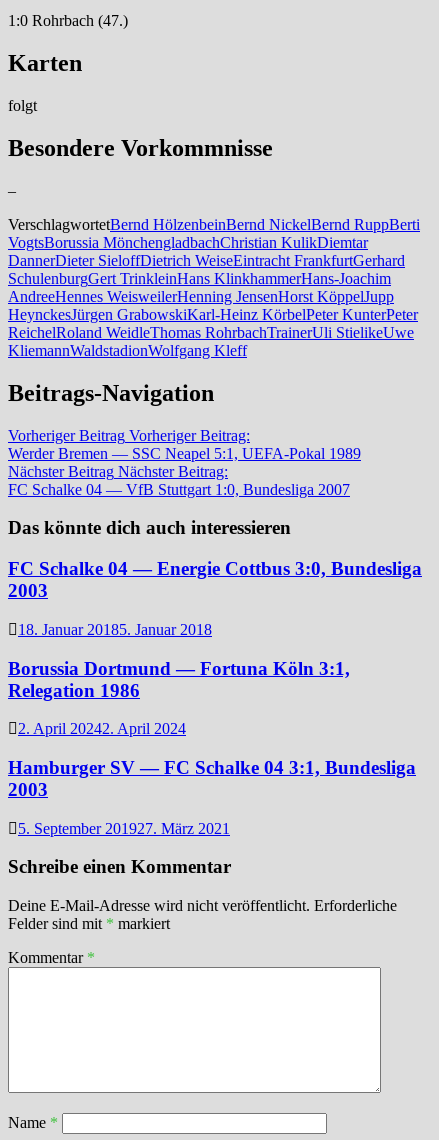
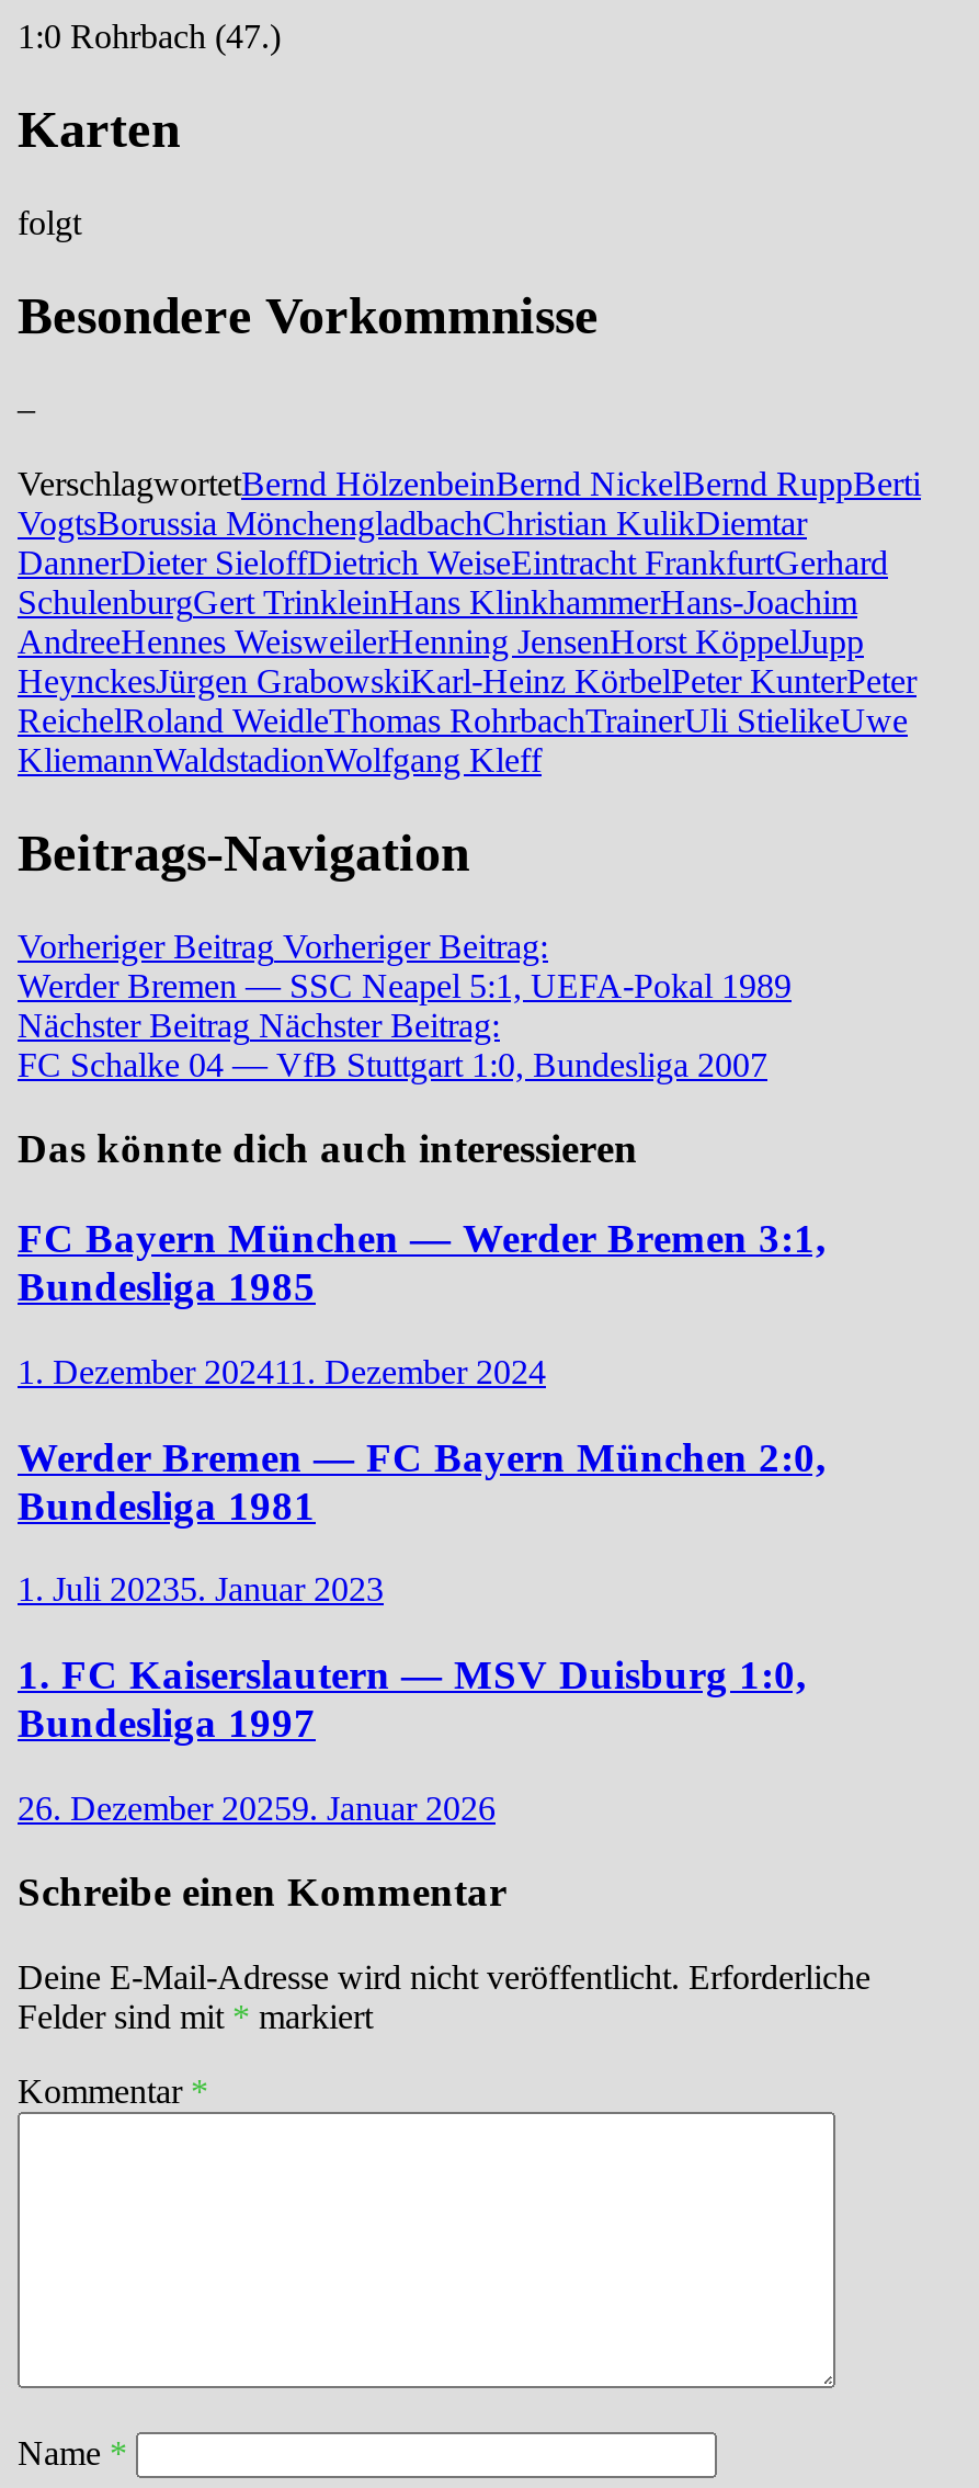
[8,558,422,601] FC Schalke 04 — Energie Cottbus 3:0, Bundesliga | 2003 -> [18,1215,827,1309] FC Bayern München — Werder Bremen 3:1, | Bundesliga 1985
[18,621,212,638] 18. Januar 20185. Januar 2018 -> [18,1353,546,1390] 1. Dezember 202411. Dezember 2024
[8,658,350,701] Borussia Dortmund — Fortuna Köln 3:1, | Relegation 1986 -> [18,1433,827,1528] Werder Bremen — FC Bayern München 2:0, | Bundesliga 1981
[18,720,186,737] 2. April 20242. April 2024 -> [18,1571,384,1608] 1. Juli 20235. Januar 2023
[8,757,416,800] Hamburger SV — FC Schalke 04 3:1, Bundesliga | 2003 -> [18,1651,807,1746] 1. FC Kaiserslautern — MSV Duisburg 1:0, | Bundesliga 1997
[18,820,230,837] 5. September 201927. März 2021 -> [18,1789,496,1826] 26. Dezember 20259. Januar 2026

